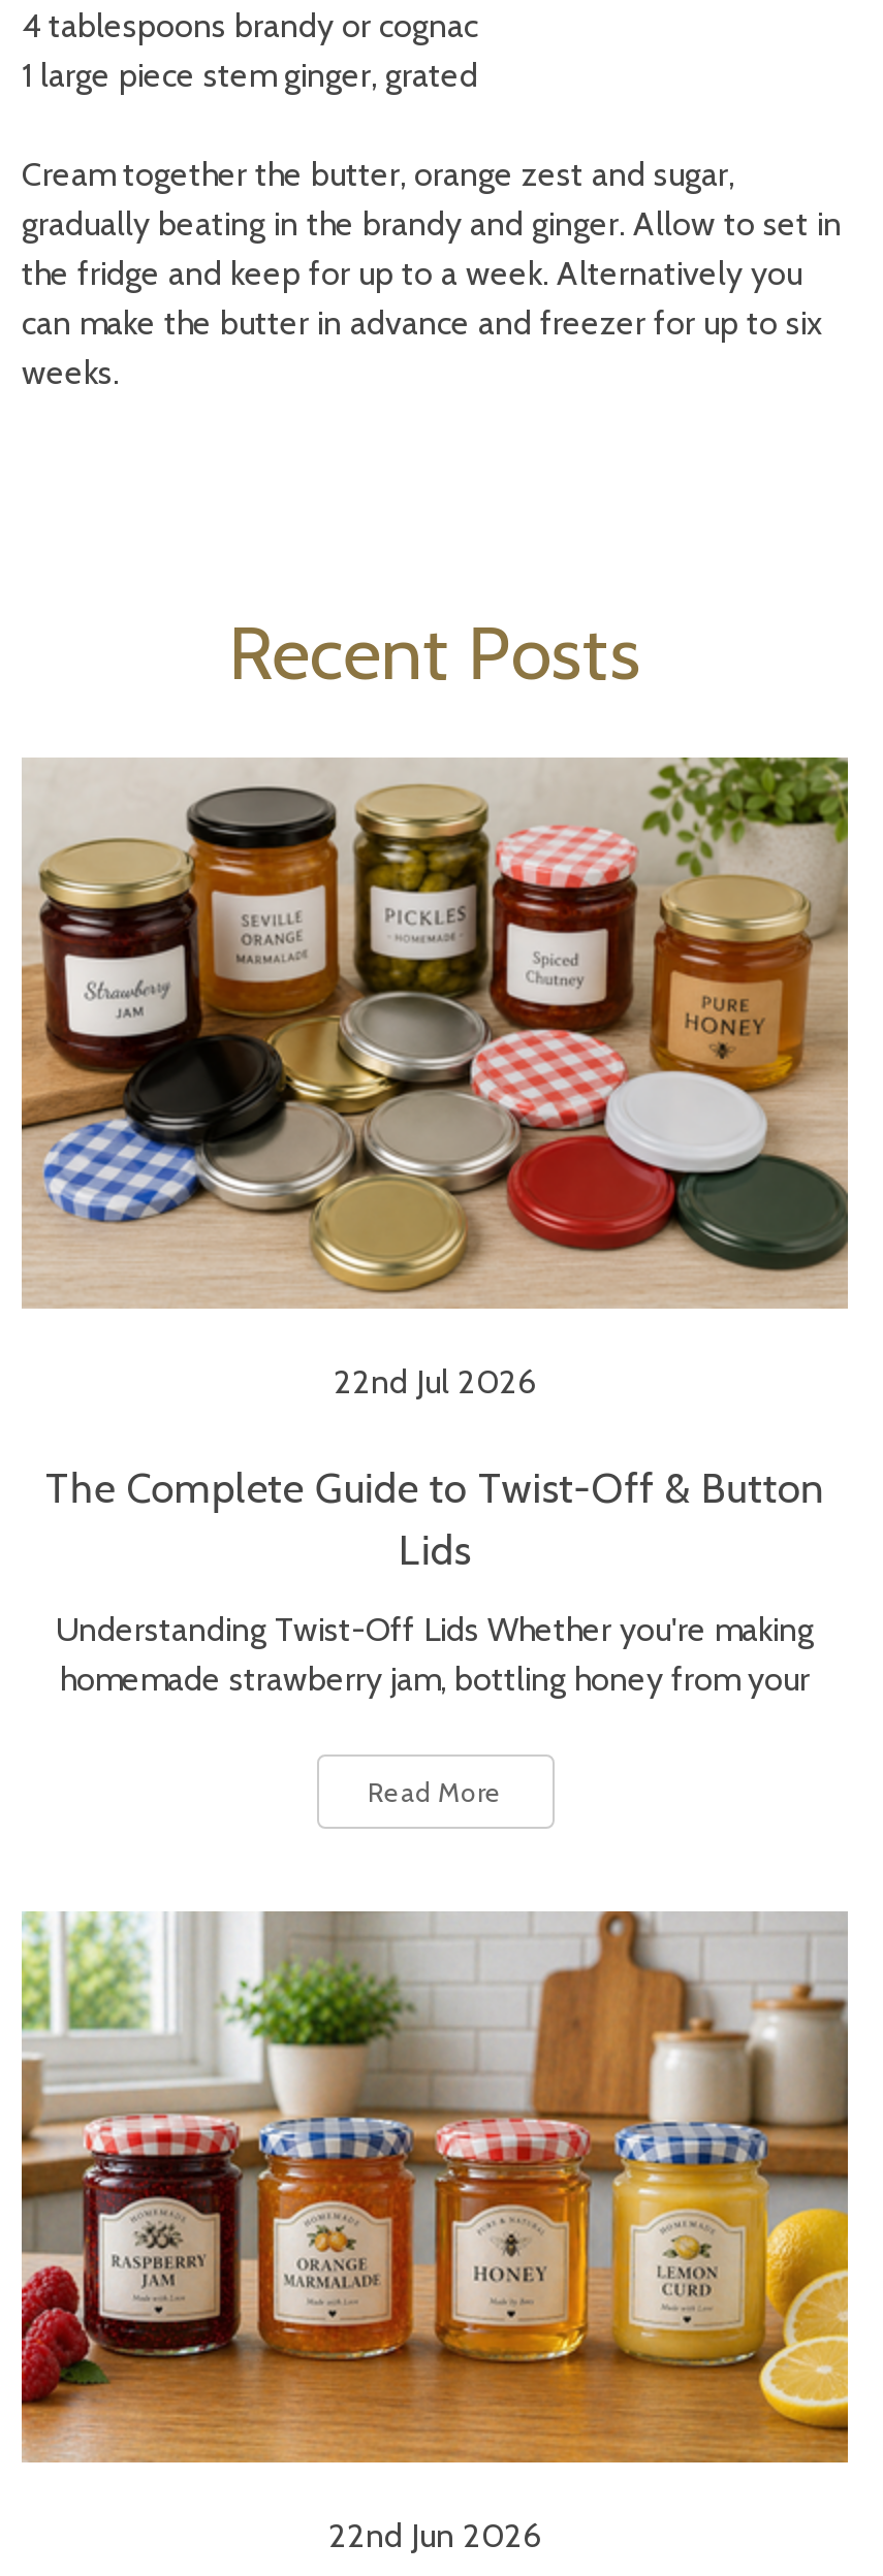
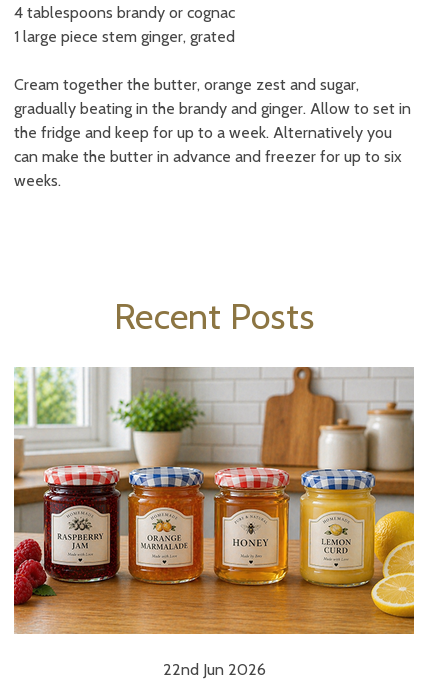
[20,758,850,1808] [image] | 22nd Jul 2026 | The Complete Guide to Twist-Off & Button | Lids | Understanding Twist-Off Lids Whether you're making | homemade strawberry jam, bottling honey from your | Read More -> none

